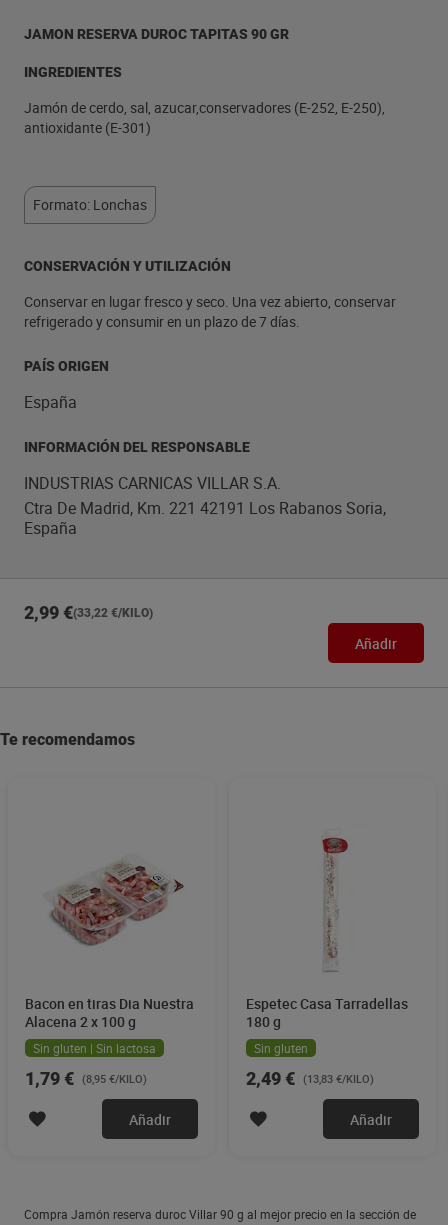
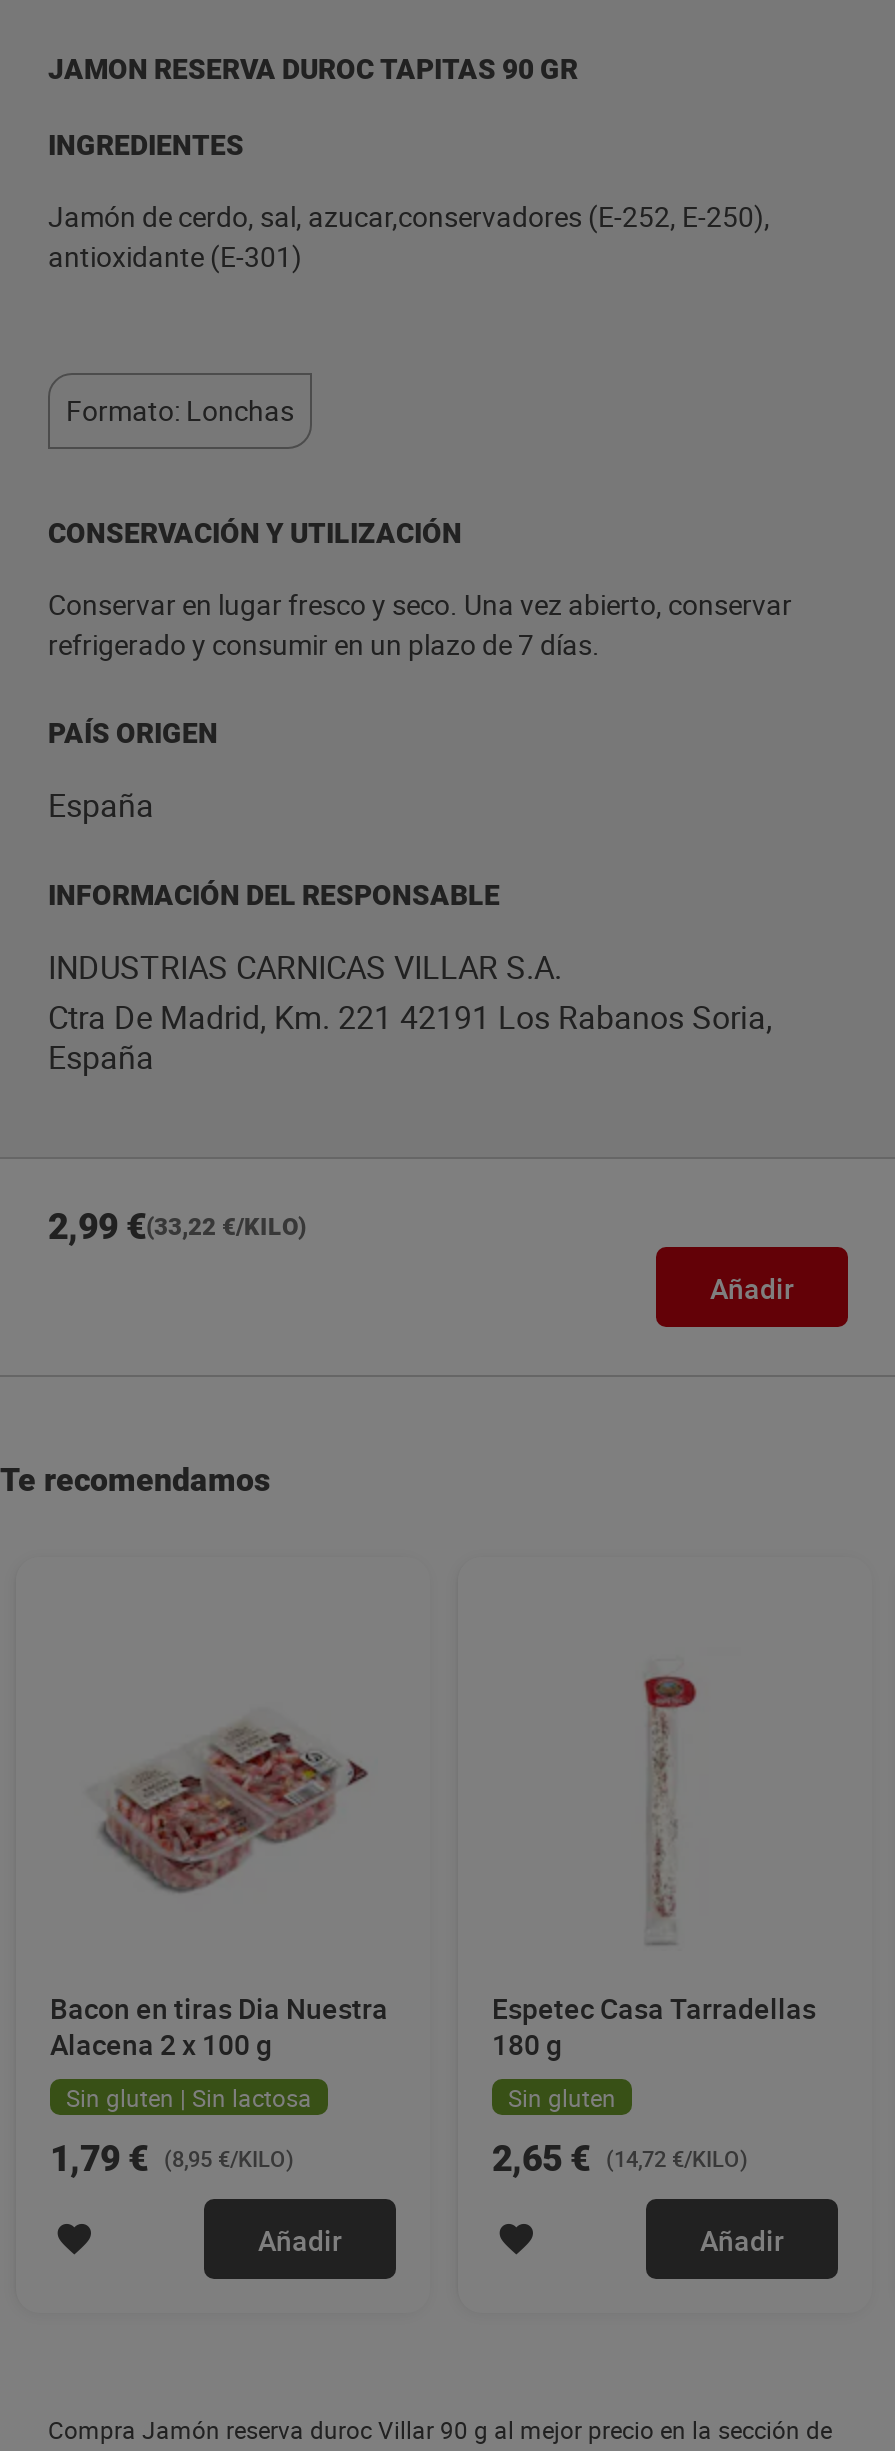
[246,1068,374,1089] 2,49 € (13,83 €/KILO) -> [492,2137,748,2179] 2,65 € (14,72 €/KILO)

